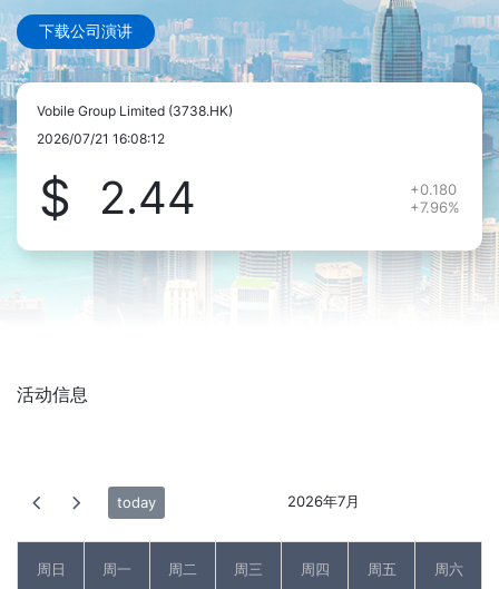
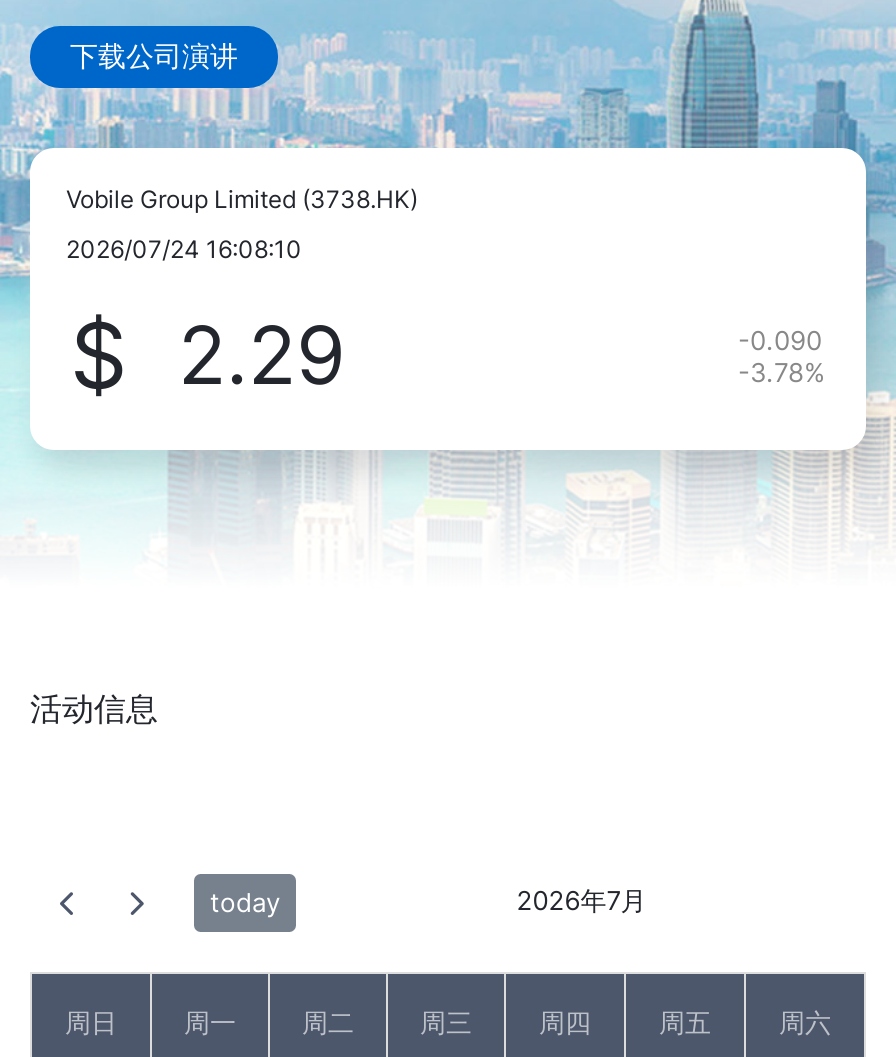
[37,130,165,147] 2026/07/21 16:08:12 -> [66,234,302,264] 2026/07/24 16:08:10
[39,167,196,228] $ 2.44 -> [70,300,346,410] $ 2.29
[410,180,457,198] +0.180 -> [738,323,822,355] -0.090
[410,198,460,215] +7.96% -> [738,355,826,387] -3.78%

